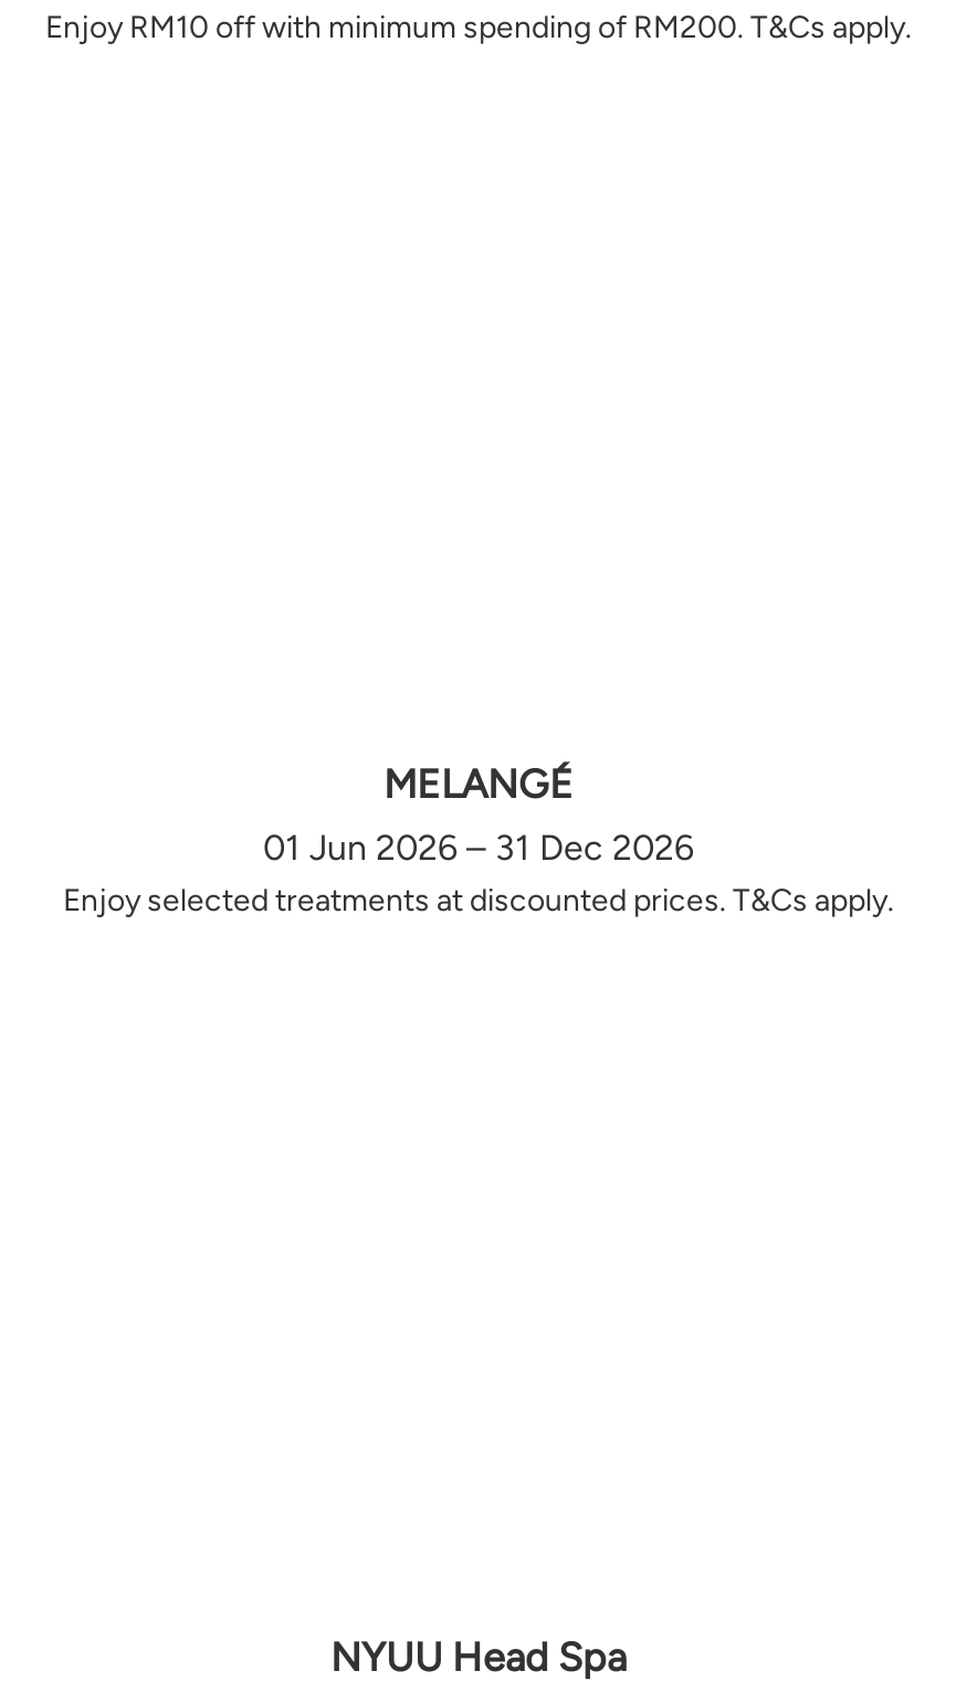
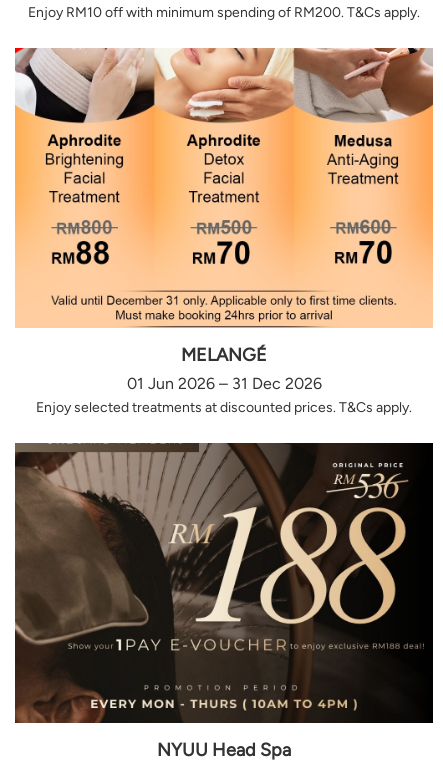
none -> [14,47,434,329] [image]
none -> [14,442,434,724] [image]

